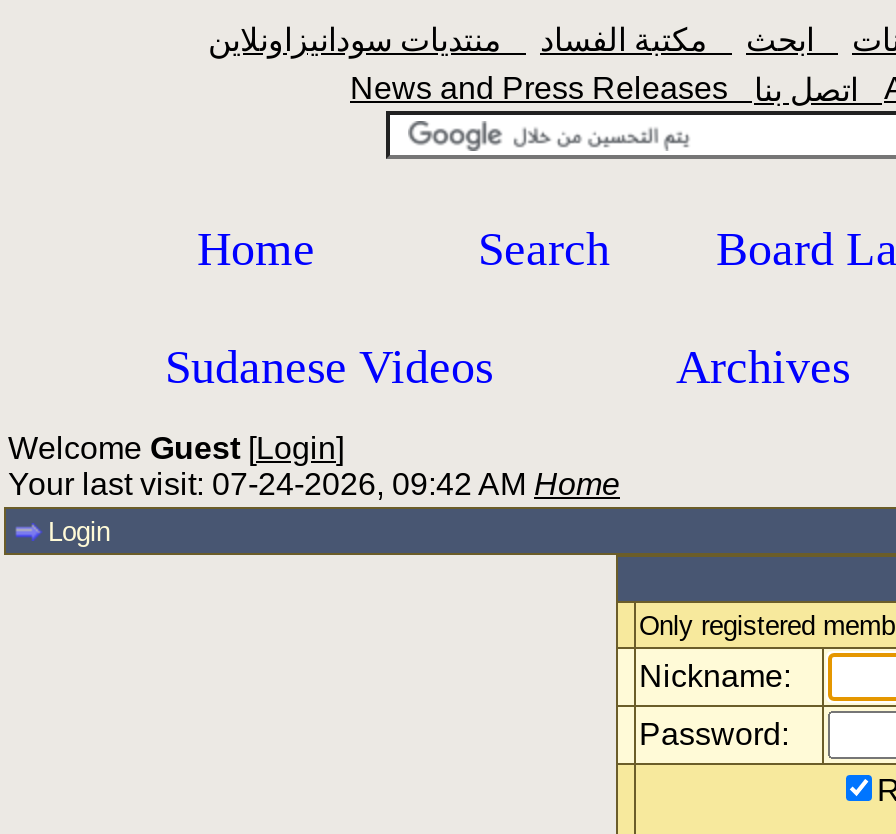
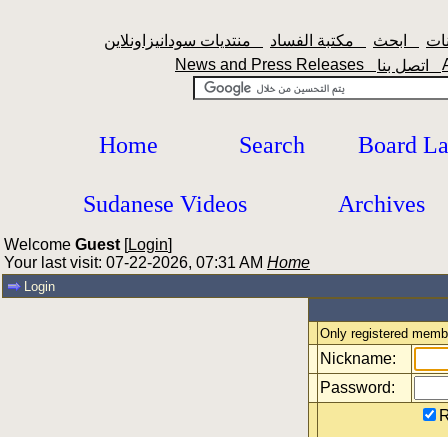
[8,467,620,501] Your last visit: 07-24-2026, 09:42 AM Home -> [4,254,310,271] Your last visit: 07-22-2026, 07:31 AM Home

